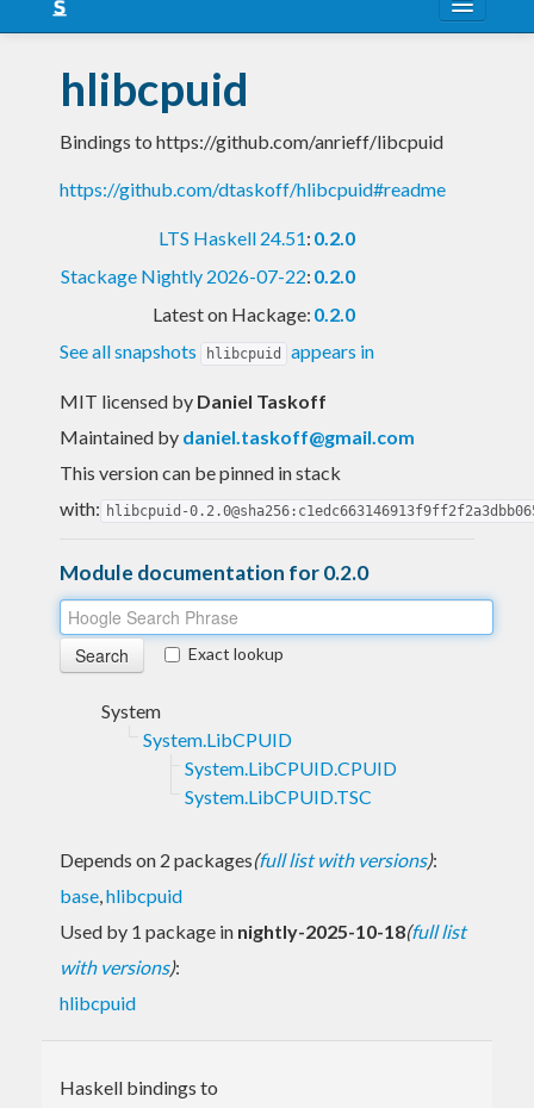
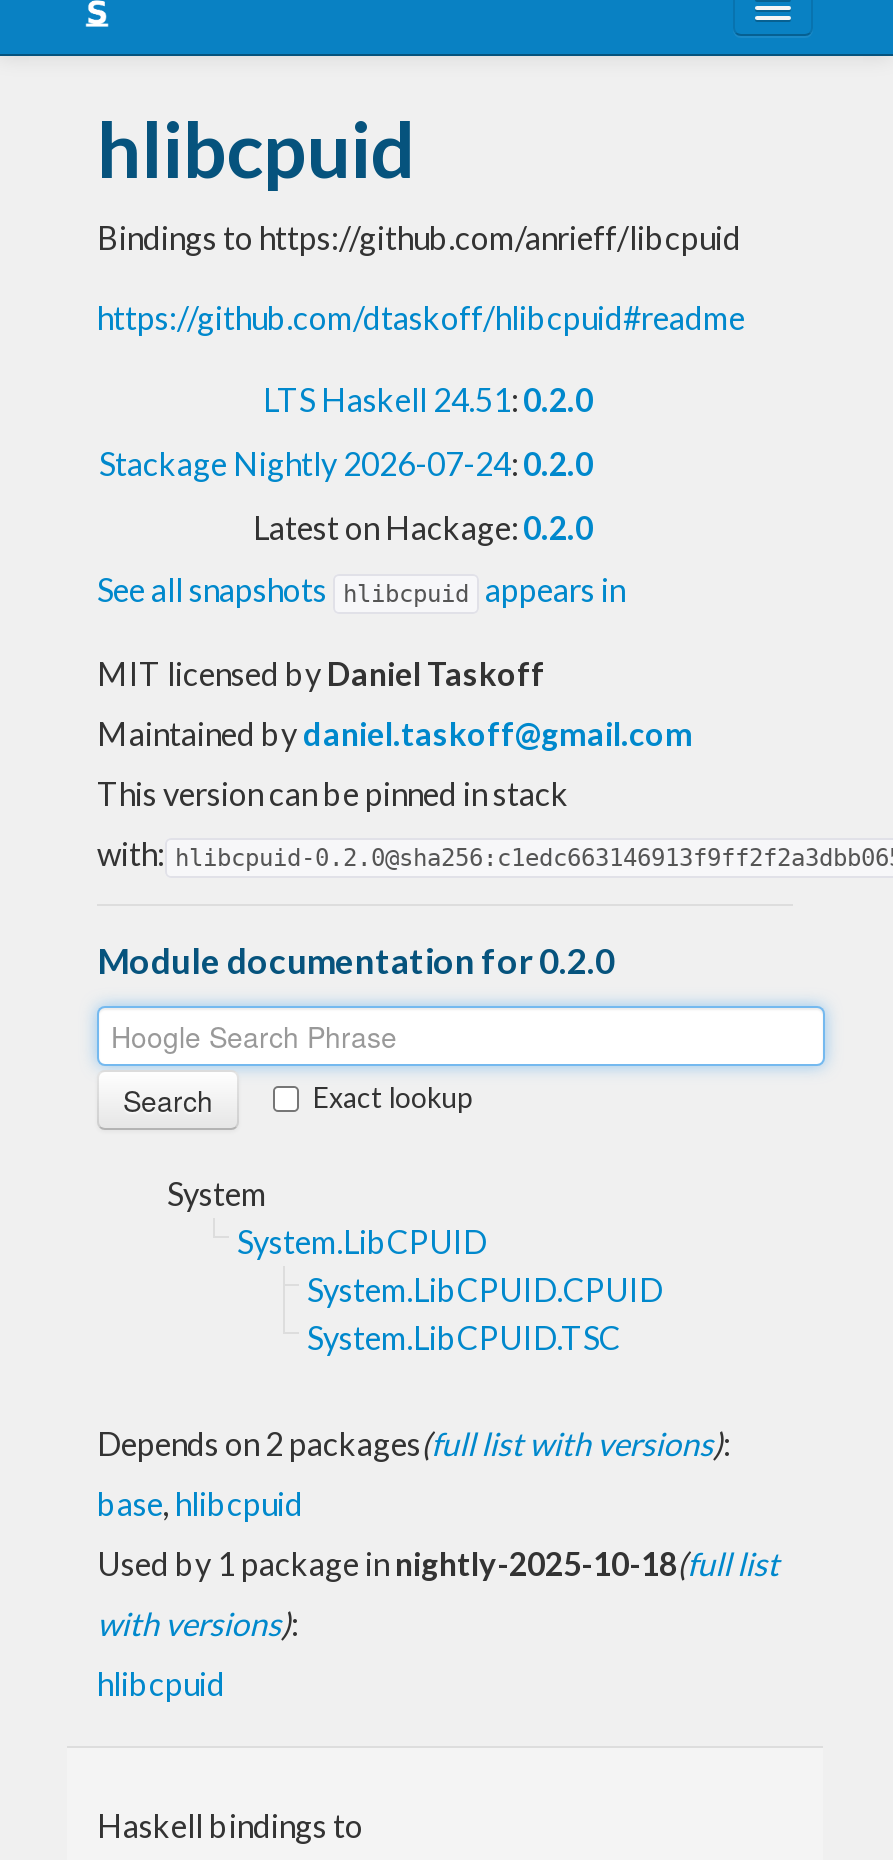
[61,264,355,287] Stackage Nightly 2026-07-22: 0.2.0 -> [99,444,593,482] Stackage Nightly 2026-07-24: 0.2.0

